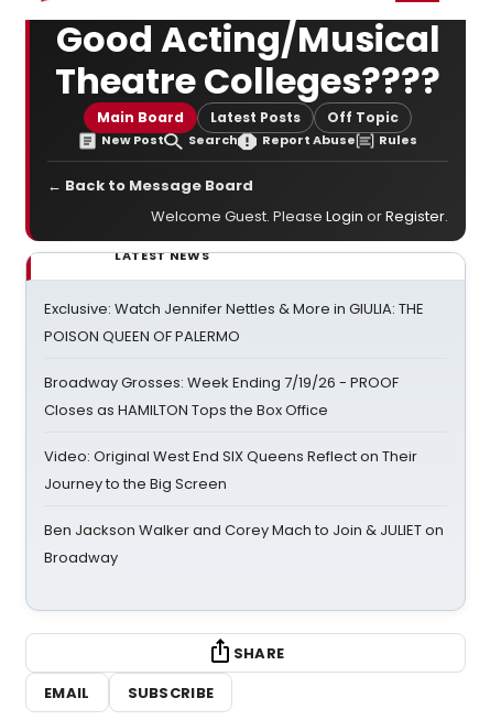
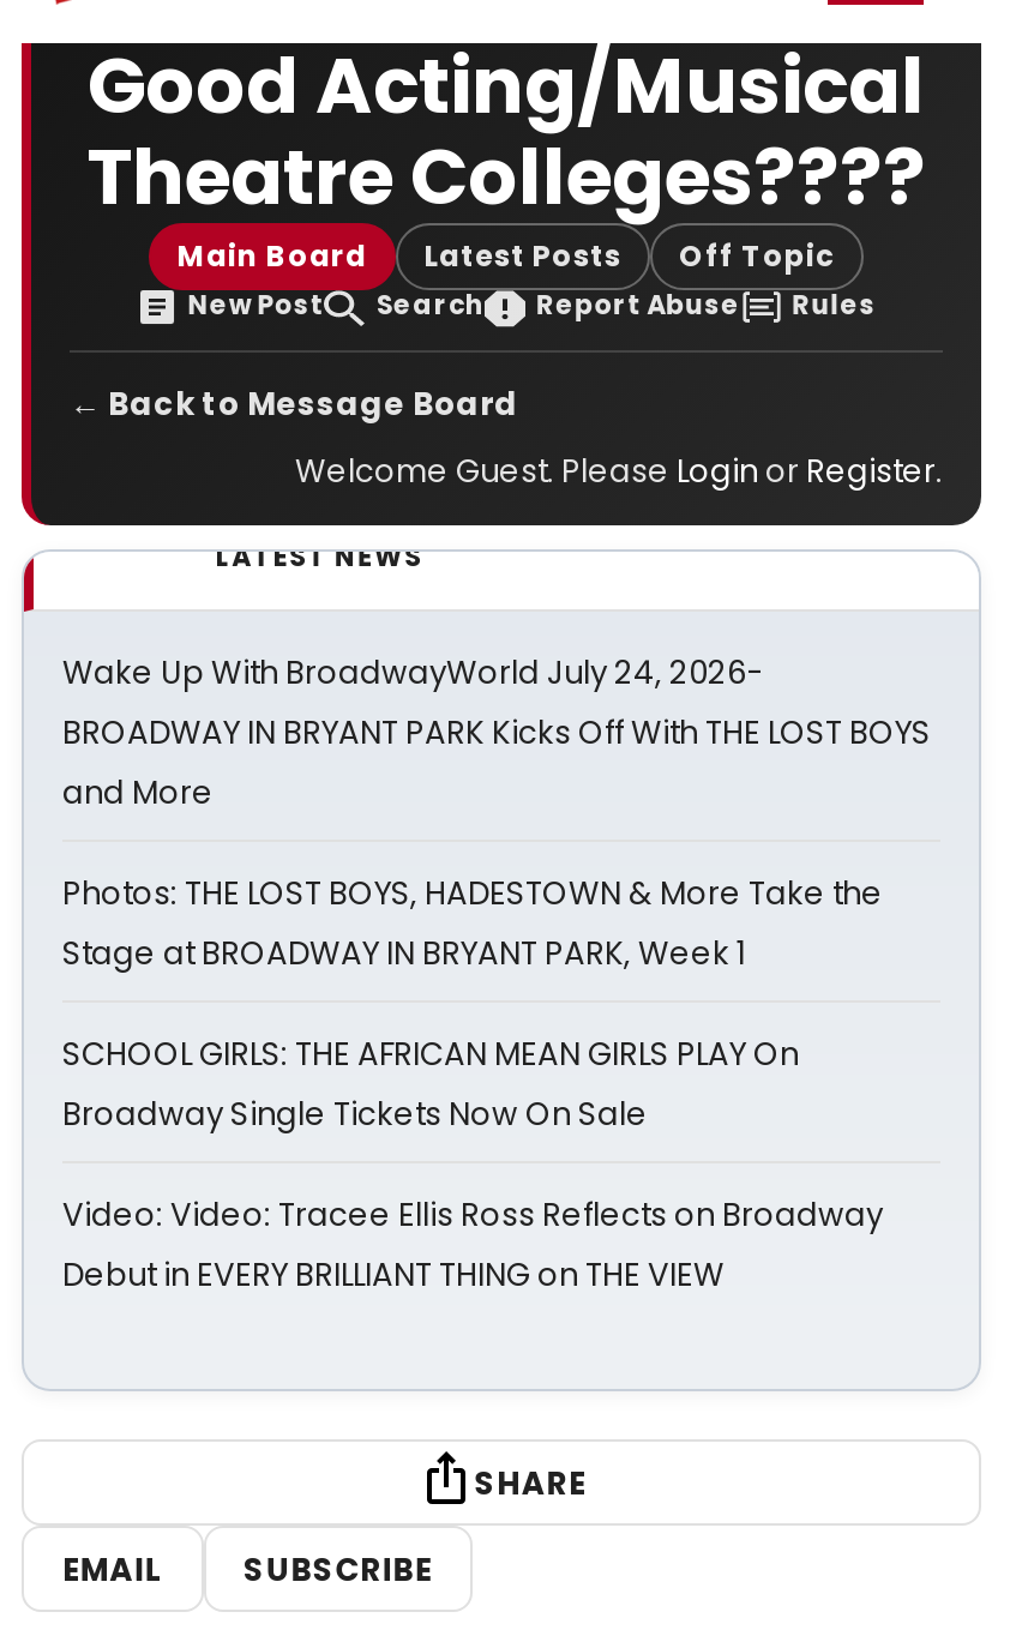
[44,298,424,347] Exclusive: Watch Jennifer Nettles & More in GIULIA: THE | POISON QUEEN OF PALERMO -> [62,650,931,816] Wake Up With BroadwayWorld July 24, 2026- | BROADWAY IN BRYANT PARK Kicks Off With THE LOST BOYS | and More
[44,372,399,421] Broadway Grosses: Week Ending 7/19/26 - PROOF | Closes as HAMILTON Tops the Box Office -> [62,871,883,976] Photos: THE LOST BOYS, HADESTOWN & More Take the | Stage at BROADWAY IN BRYANT PARK, Week 1
[44,446,417,494] Video: Original West End SIX Queens Reflect on Their | Journey to the Big Screen -> [62,1031,799,1137] SCHOOL GIRLS: THE AFRICAN MEAN GIRLS PLAY On | Broadway Single Tickets Now On Sale
[44,520,444,568] Ben Jackson Walker and Corey Mach to Join & JULIET on | Broadway -> [62,1192,883,1298] Video: Video: Tracee Ellis Ross Reflects on Broadway | Debut in EVERY BRILLIANT THING on THE VIEW

